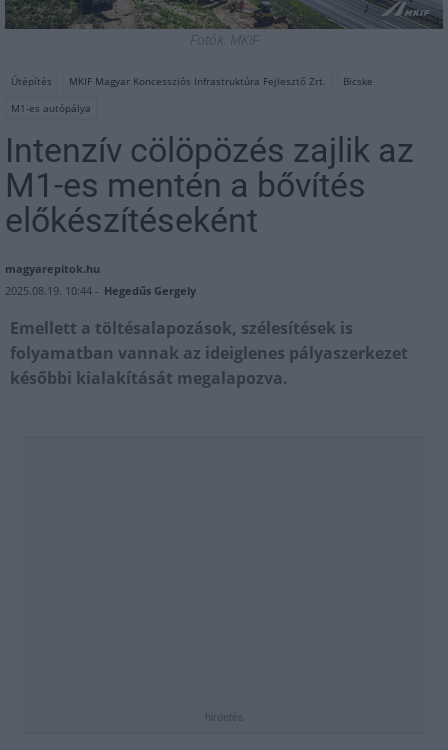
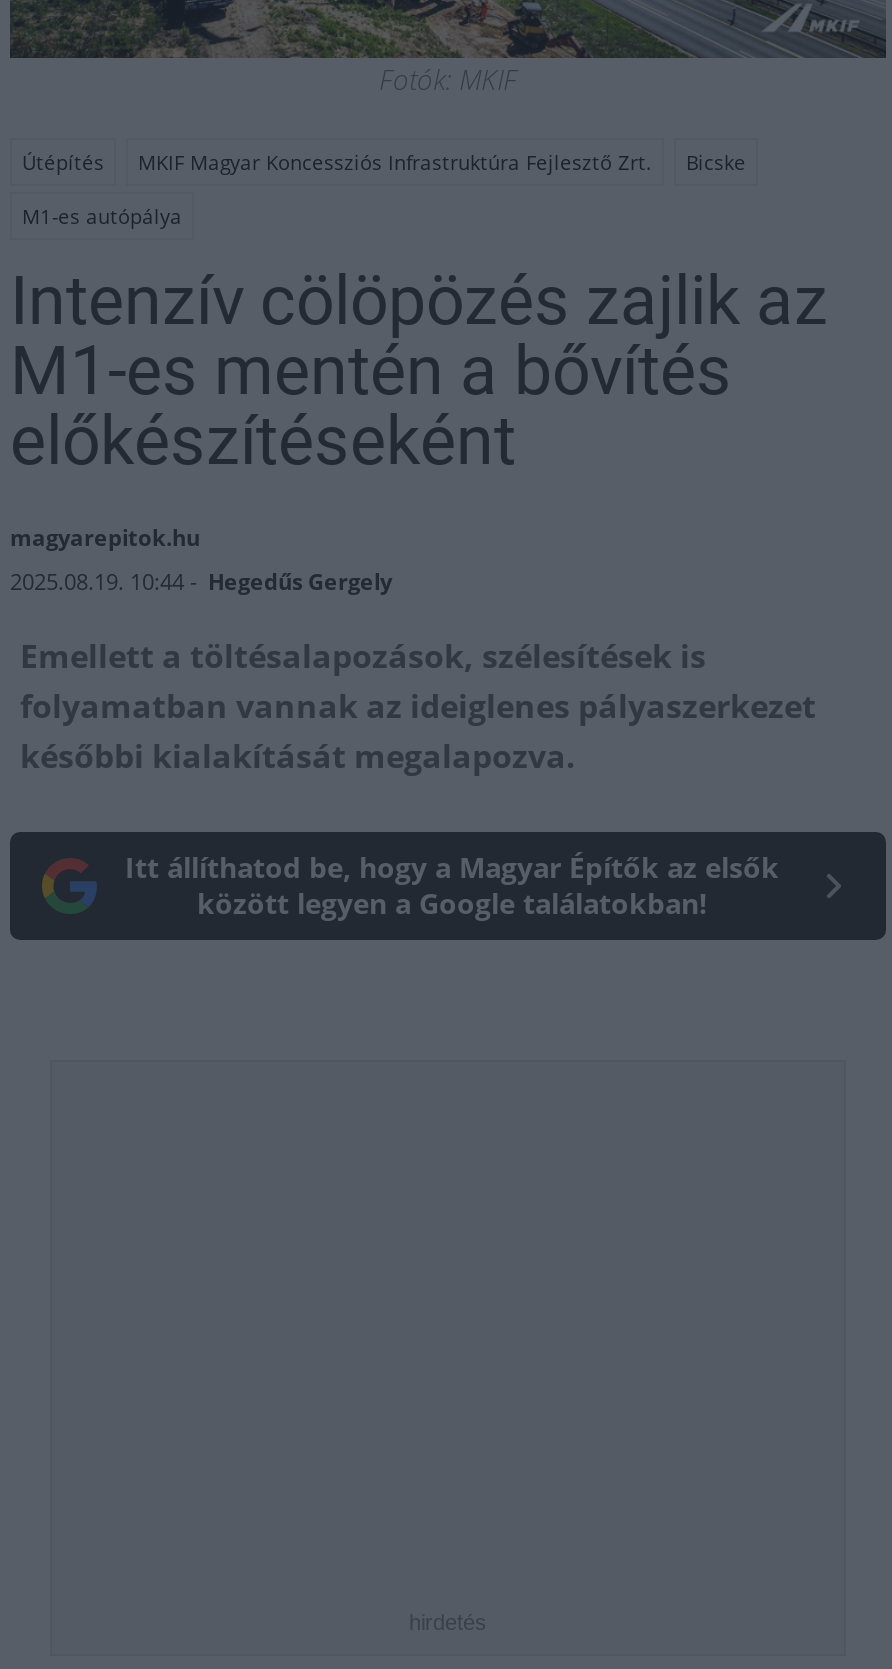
none -> [125,849,779,923] Itt állíthatod be, hogy a Magyar Építők az elsők | között legyen a Google találatokban!

